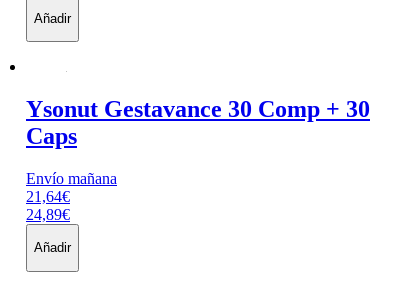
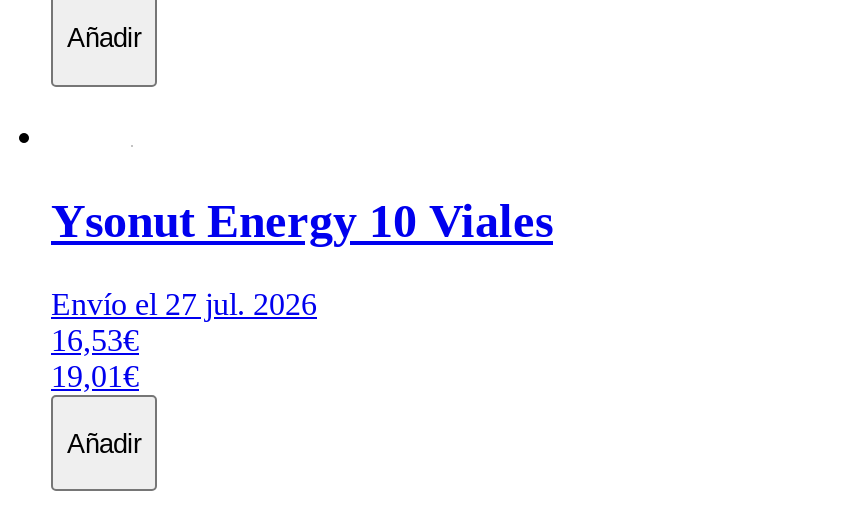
[26,96,370,149] Ysonut Gestavance 30 Comp + 30 | Caps -> [51,194,553,246] Ysonut Energy 10 Viales
[26,170,117,223] Envío mañana | 21,64€ | 24,89€ -> [51,288,317,394] Envío el 27 jul. 2026 | 16,53€ | 19,01€

